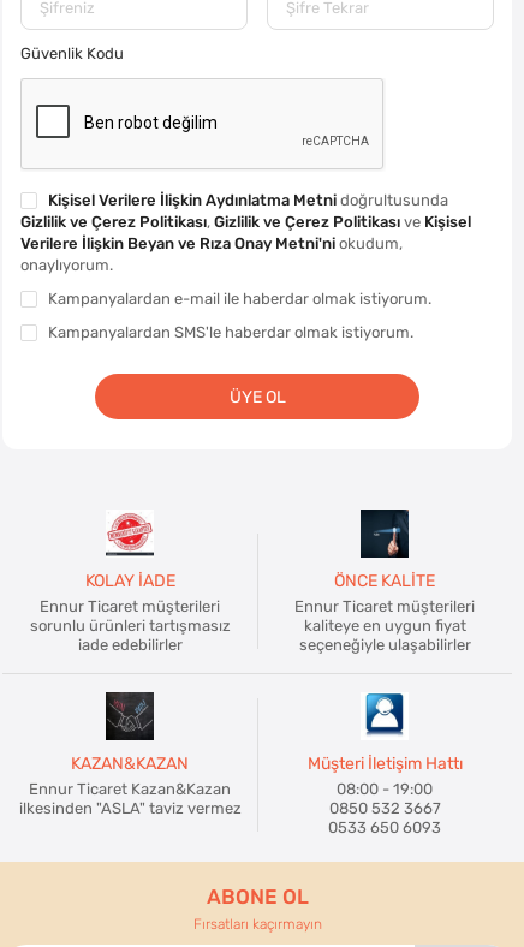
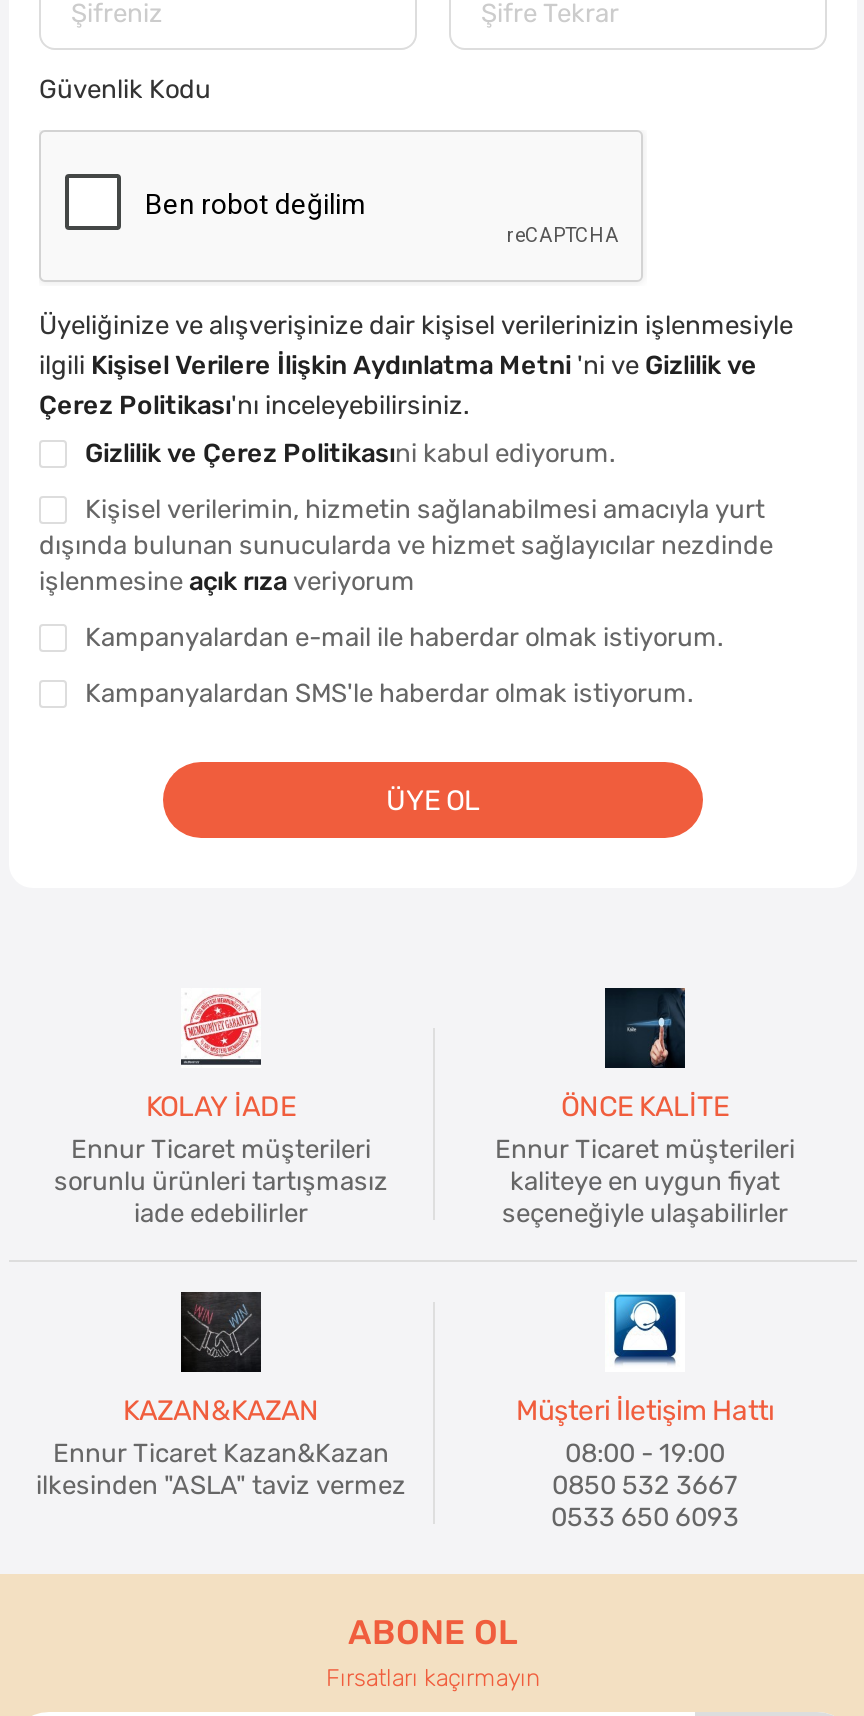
[20,191,471,274] Kişisel Verilere İlişkin Aydınlatma Metni doğrultusunda | Gizlilik ve Çerez Politikası, Gizlilik ve Çerez Politikası ve Kişisel | Verilere İlişkin Beyan ve Rıza Onay Metni'ni okudum, | onaylıyorum. -> [39,310,793,596] Üyeliğinize ve alışverişinize dair kişisel verilerinizin işlenmesiyle | ilgili Kişisel Verilere İlişkin Aydınlatma Metni 'ni ve Gizlilik ve | Çerez Politikası'nı inceleyebilirsiniz. | Gizlilik ve Çerez Politikasıni kabul ediyorum. | Kişisel verilerimin, hizmetin sağlanabilmesi amacıyla yurt | dışında bulunan sunucularda ve hizmet sağlayıcılar nezdinde | işlenmesine açık rıza veriyorum

